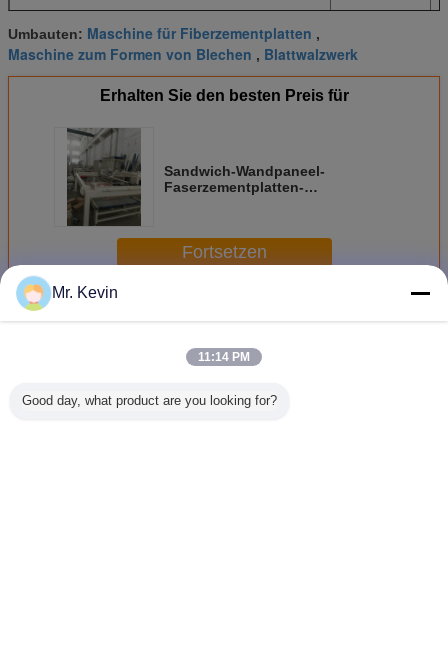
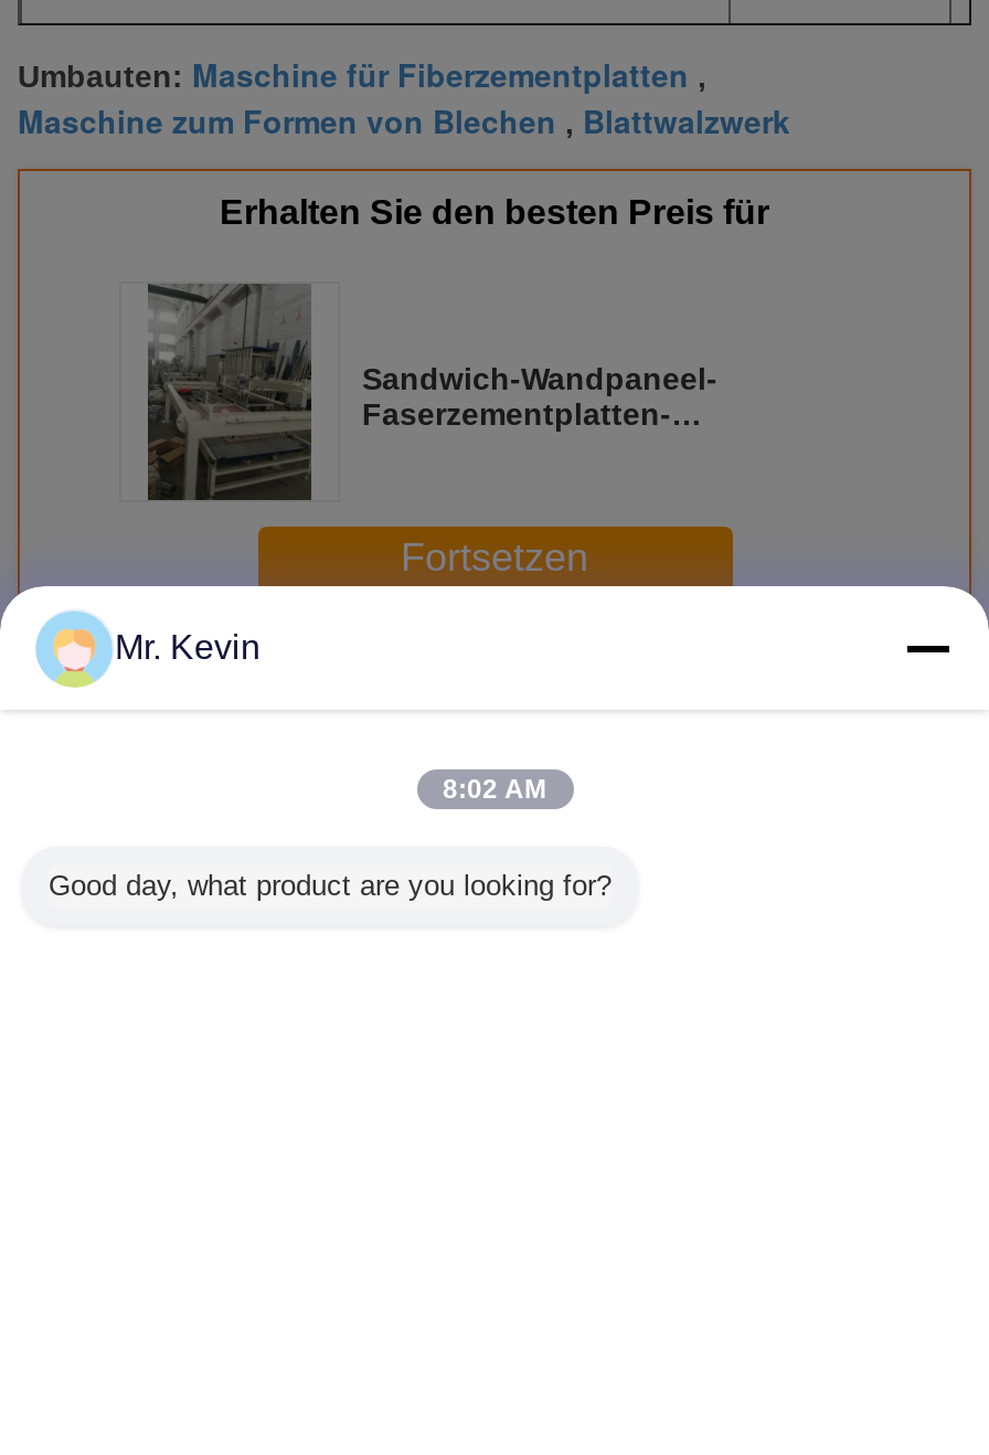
[198,350,250,364] 11:14 PM -> [443,774,546,805] 8:02 AM

